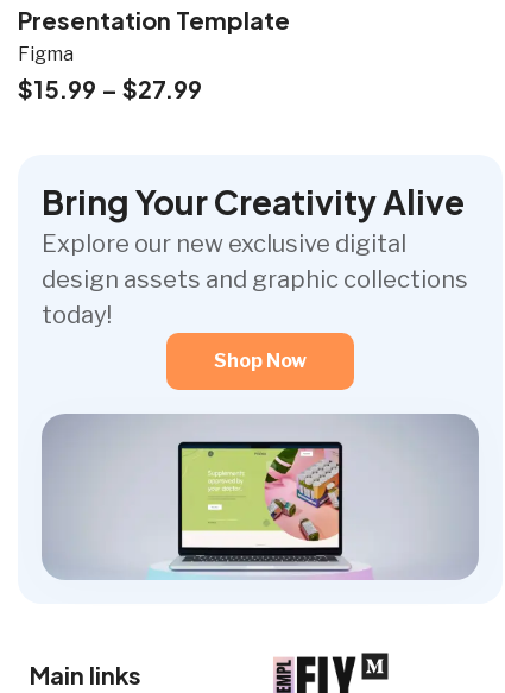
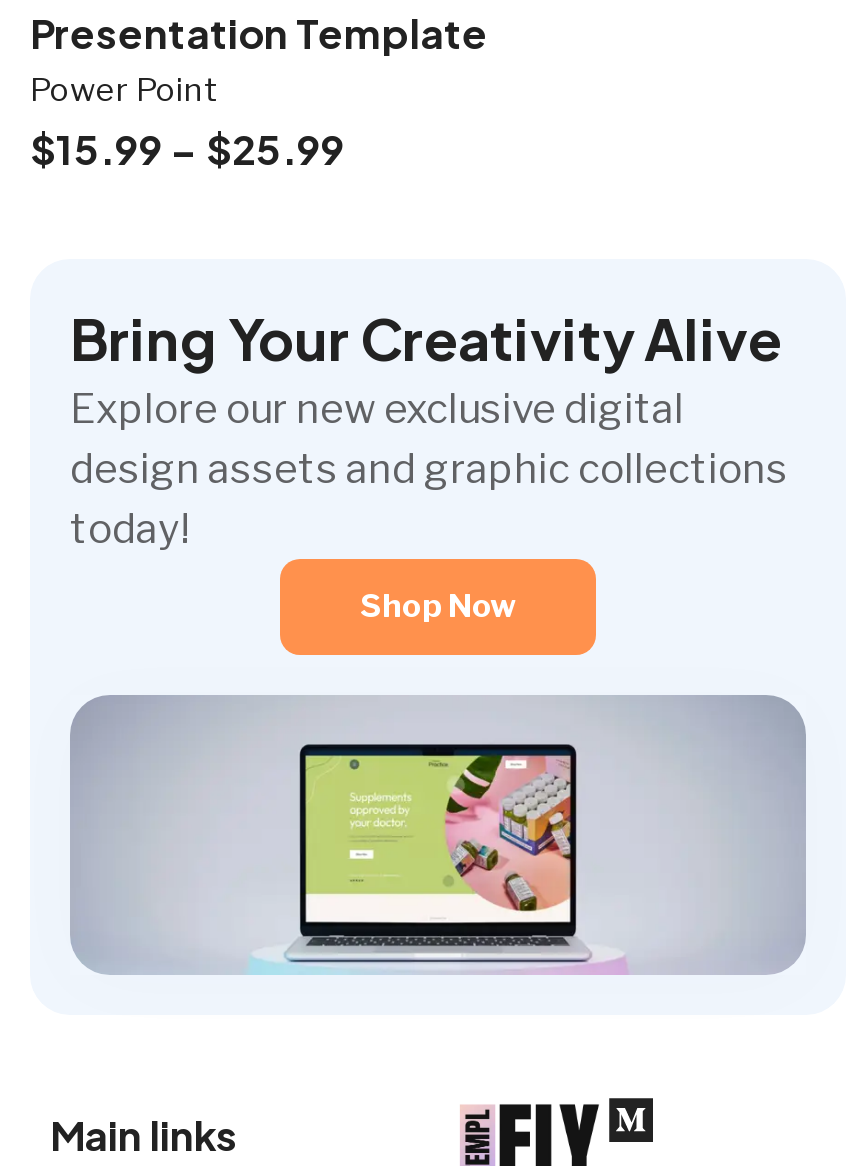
[18,42,202,103] Figma | $15.99 – $27.99 -> [30,71,344,173] Power Point | $15.99 – $25.99

